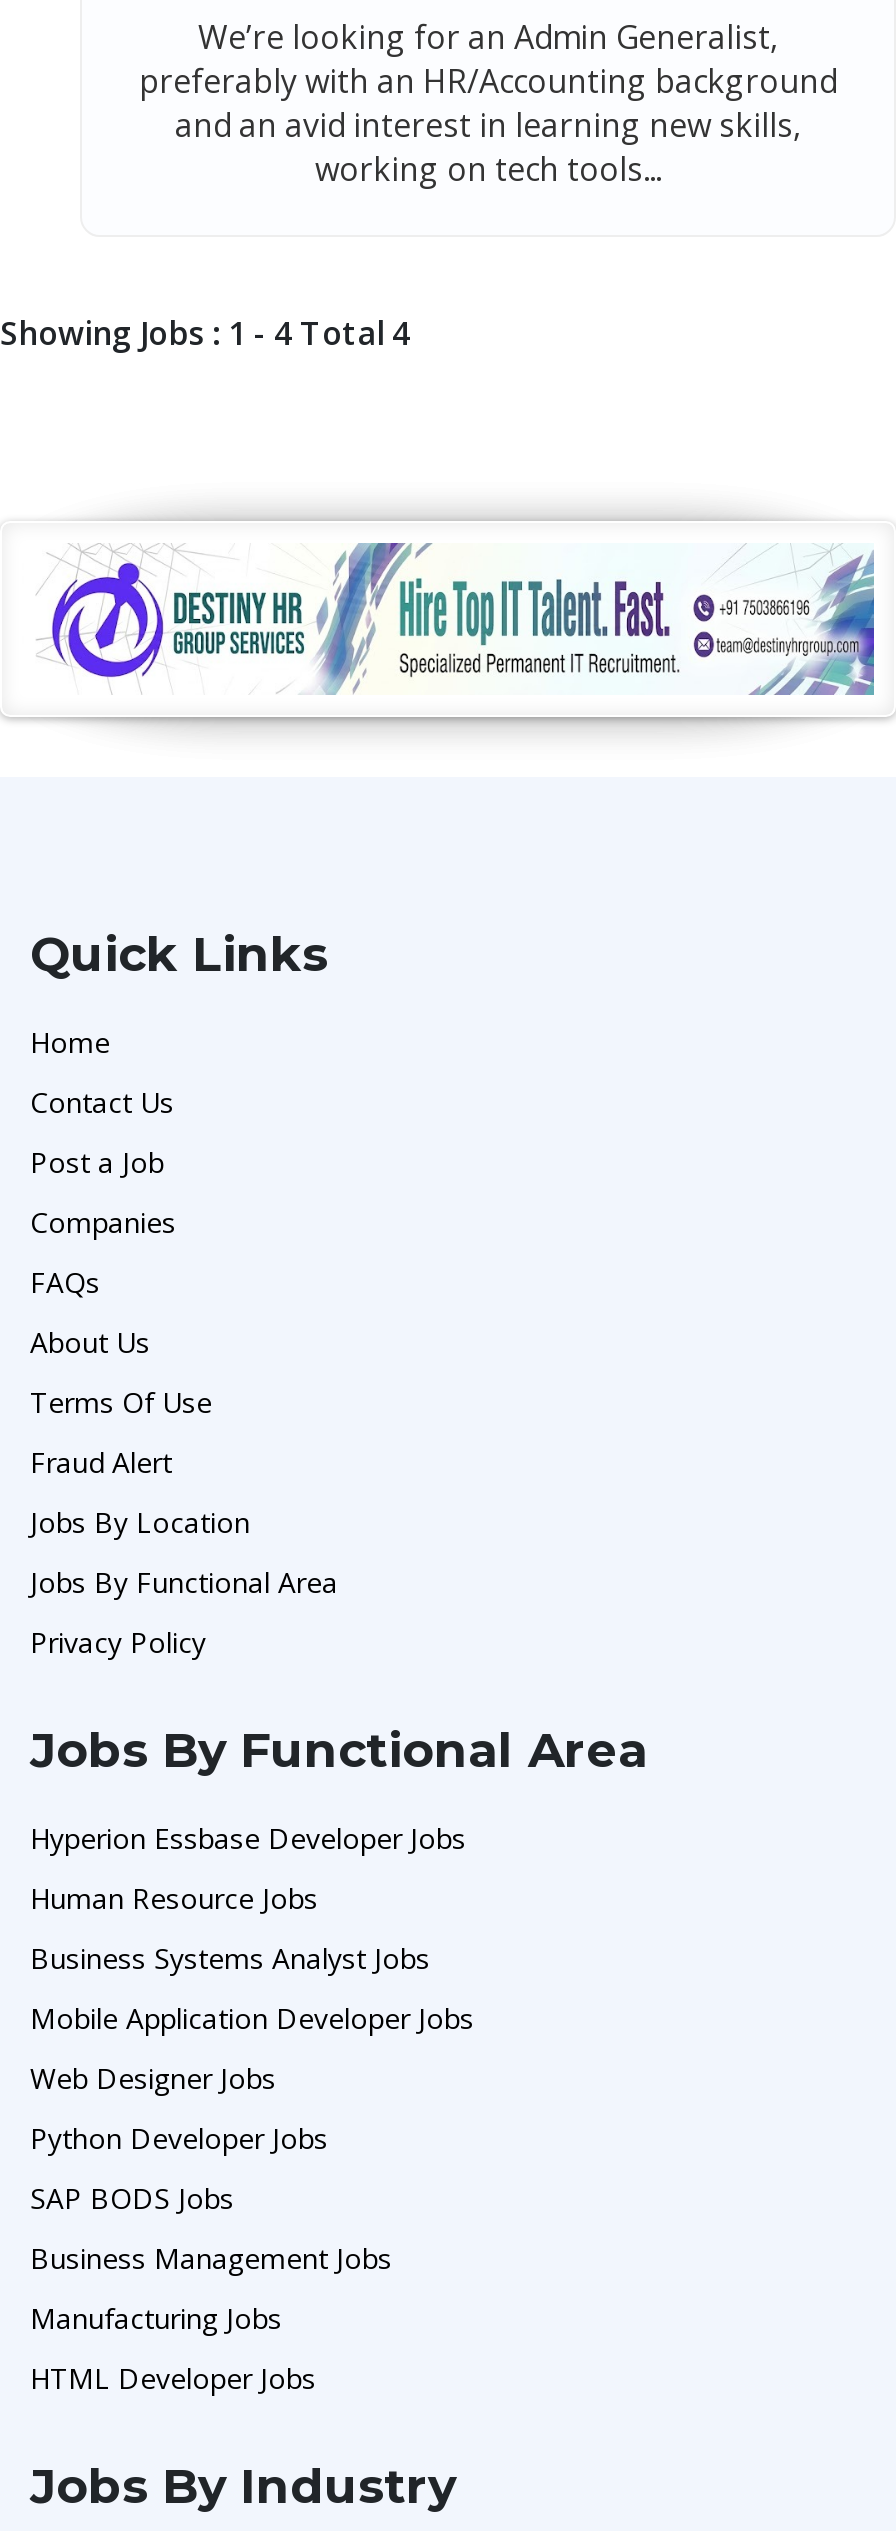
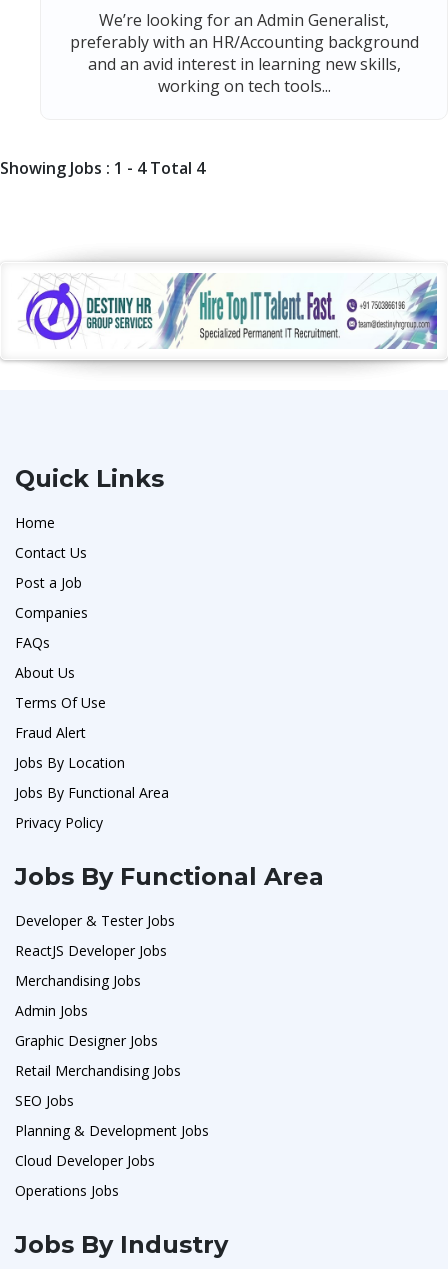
[30,1818,466,1856] Hyperion Essbase Developer Jobs -> [15,911,175,930] Developer & Tester Jobs
[30,1878,318,1916] Human Resource Jobs -> [15,941,167,960] ReactJS Developer Jobs
[30,1938,430,1976] Business Systems Analyst Jobs -> [15,971,141,990] Merchandising Jobs
[30,1998,474,2036] Mobile Application Developer Jobs -> [15,1001,88,1020] Admin Jobs
[30,2058,276,2096] Web Designer Jobs -> [15,1031,158,1050] Graphic Designer Jobs
[30,2118,328,2156] Python Developer Jobs -> [15,1061,181,1080] Retail Merchandising Jobs
[30,2178,234,2216] SAP BODS Jobs -> [15,1091,74,1110] SEO Jobs
[30,2238,392,2276] Business Management Jobs -> [15,1121,209,1140] Planning & Development Jobs
[30,2298,282,2336] Manufacturing Jobs -> [15,1151,155,1170] Cloud Developer Jobs
[30,2358,316,2396] HTML Developer Jobs -> [15,1181,119,1200] Operations Jobs

